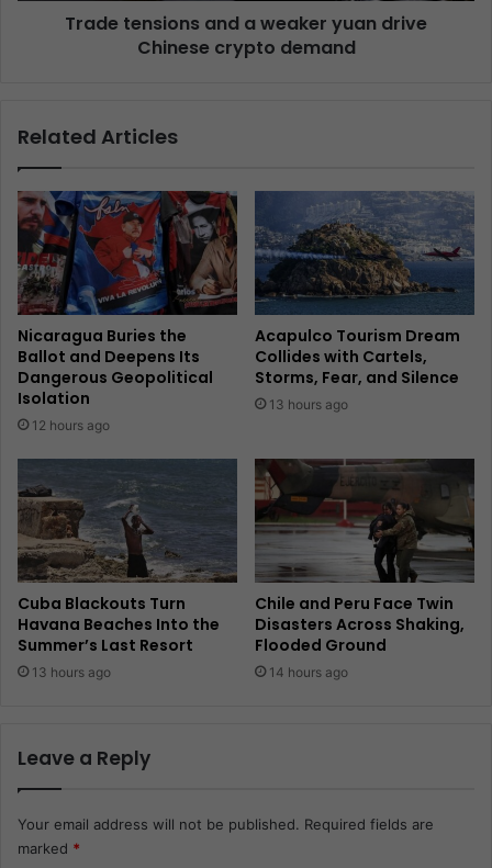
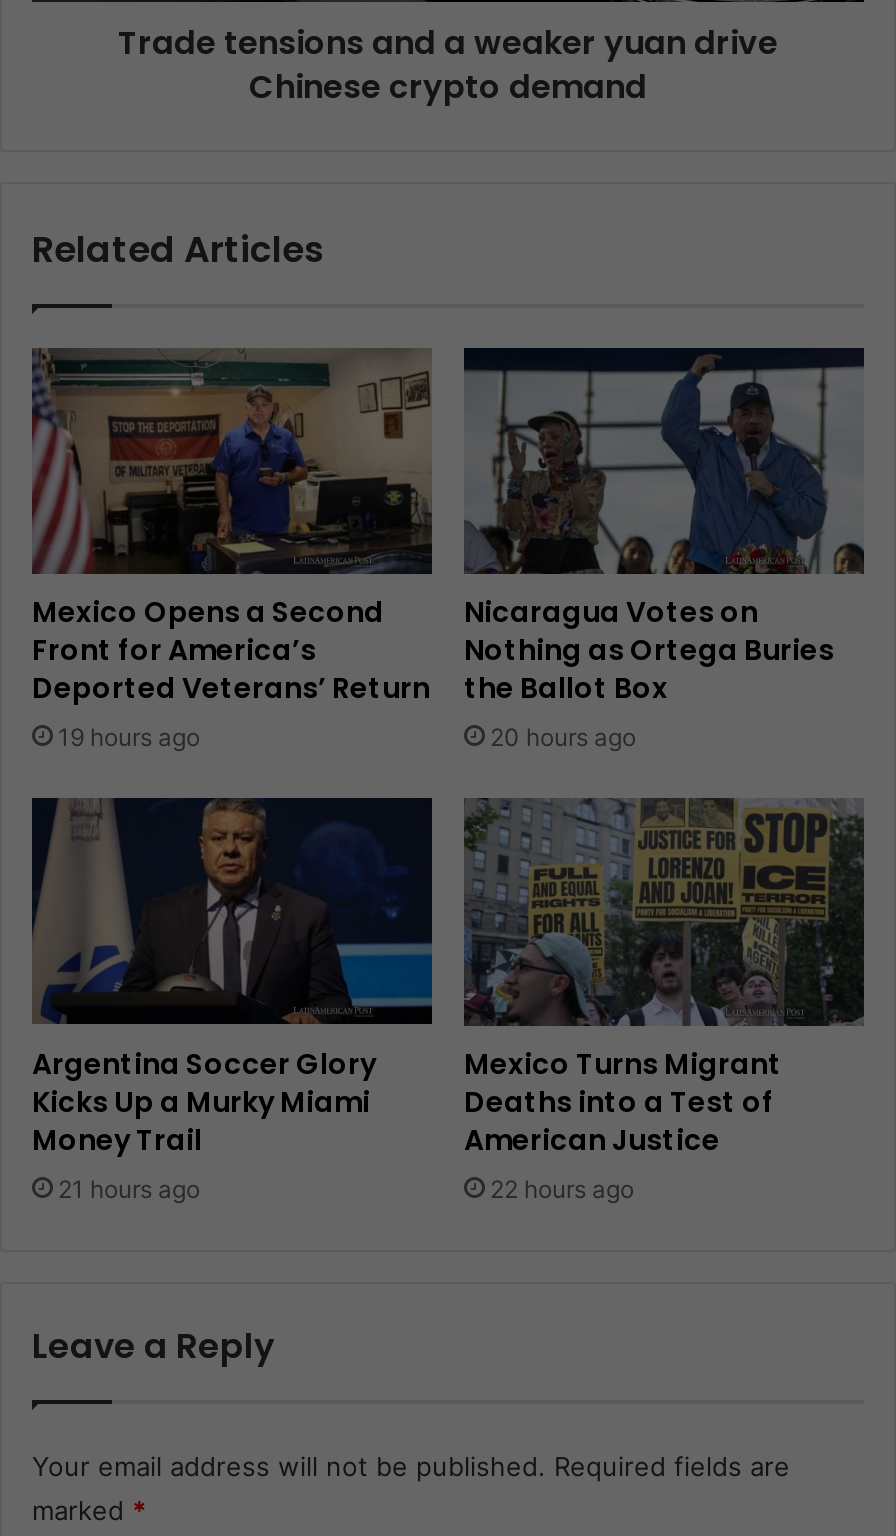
[18,190,238,433] [image] | Nicaragua Buries the | Ballot and Deepens Its | Dangerous Geopolitical | Isolation | 12 hours ago -> [30,346,432,753] [image] | Mexico Opens a Second | Front for America’s | Deported Veterans’ Return | 19 hours ago
[254,190,476,412] [image] | Acapulco Tourism Dream | Collides with Cartels, | Storms, Fear, and Silence | 13 hours ago -> [462,346,864,753] [image] | Nicaragua Votes on | Nothing as Ortega Buries | the Ballot Box | 20 hours ago
[16,458,238,680] [image] | Cuba Blackouts Turn | Havana Beaches Into the | Summer’s Last Resort | 13 hours ago -> [30,798,434,1204] [image] | Argentina Soccer Glory | Kicks Up a Murky Miami | Money Trail | 21 hours ago
[255,458,474,680] [image] | Chile and Peru Face Twin | Disasters Across Shaking, | Flooded Ground | 14 hours ago -> [464,796,864,1204] [image] | Mexico Turns Migrant | Deaths into a Test of | American Justice | 22 hours ago

